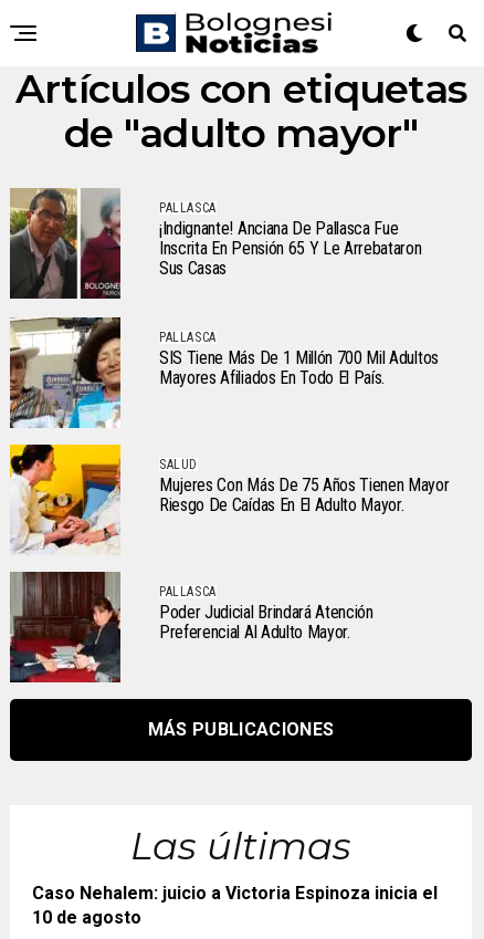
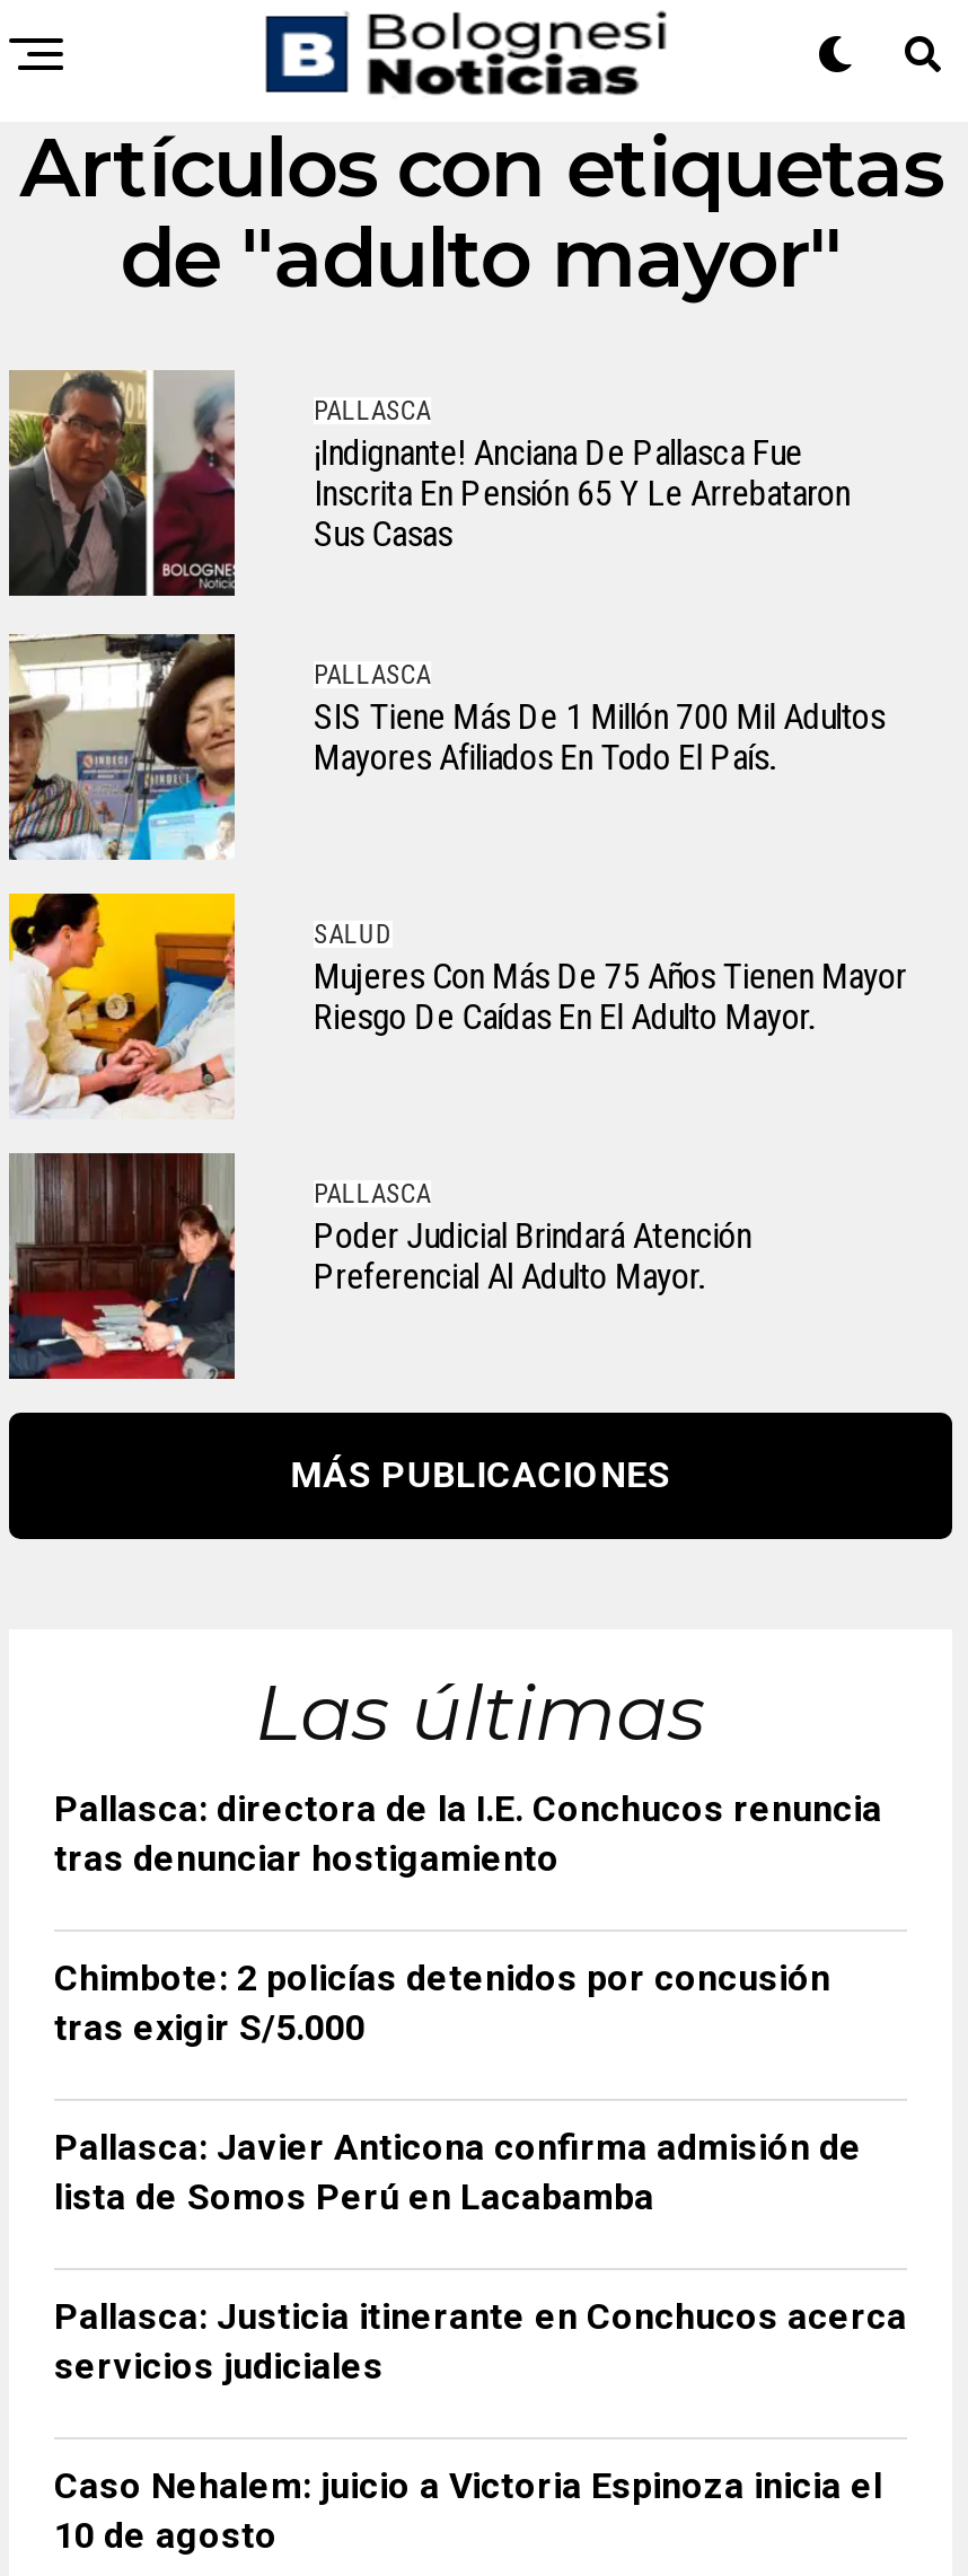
none -> [54,1787,907,2388] Pallasca: directora de la I.E. Conchucos renuncia | tras denunciar hostigamiento | Chimbote: 2 policías detenidos por concusión | tras exigir S/5.000 | Pallasca: Javier Anticona confirma admisión de | lista de Somos Perú en Lacabamba | Pallasca: Justicia itinerante en Conchucos acerca | servicios judiciales

